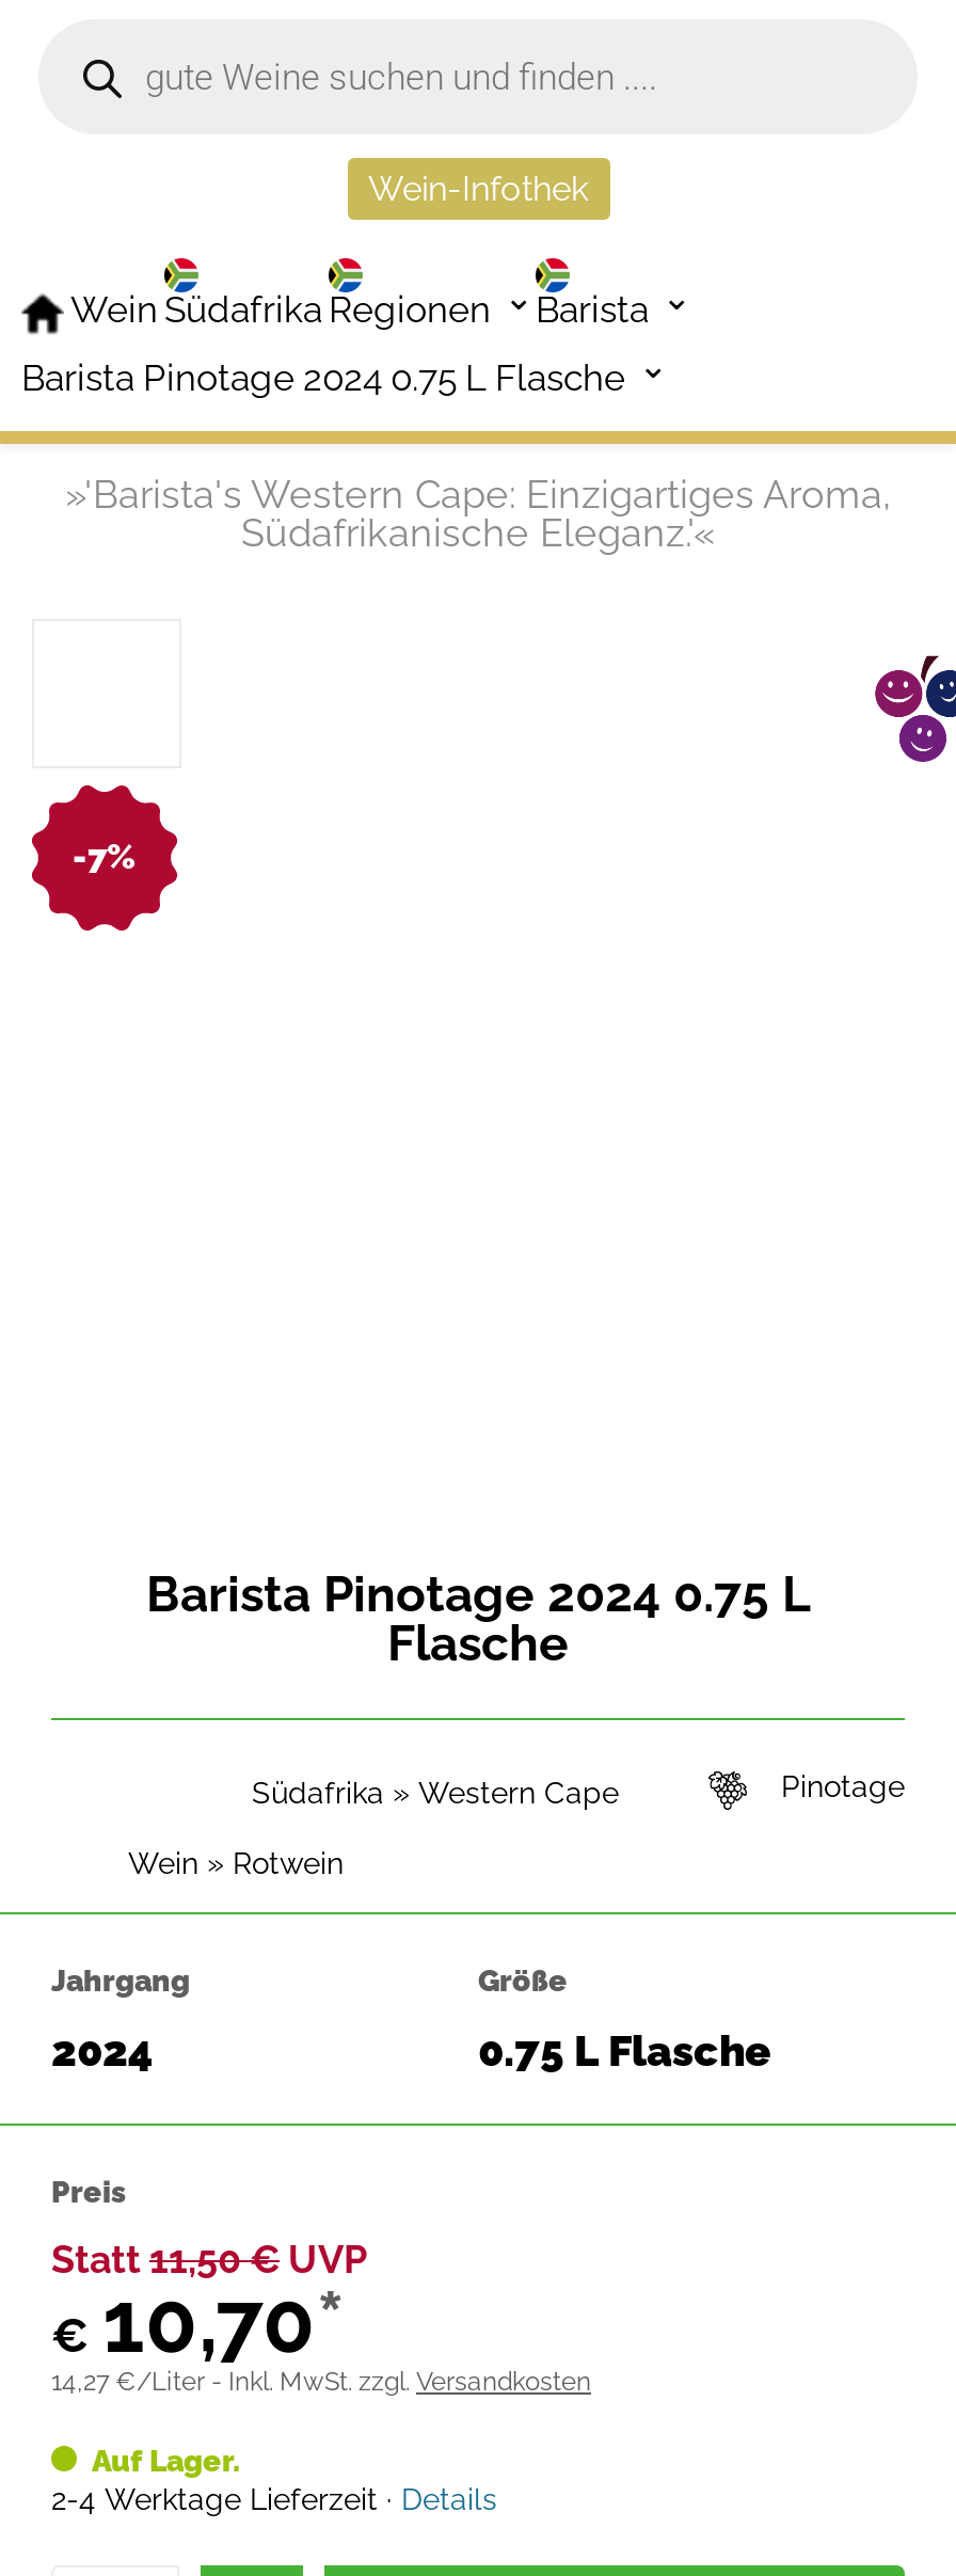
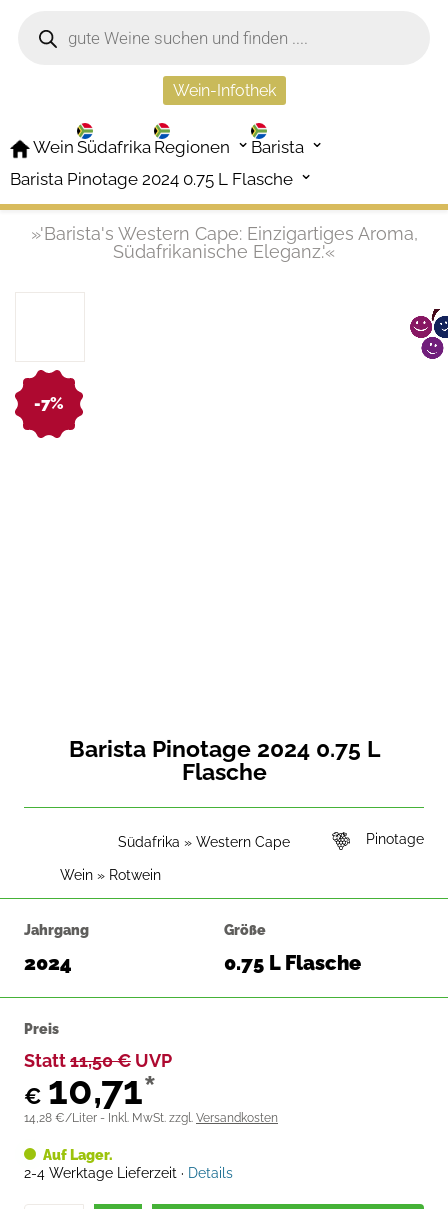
[51,2271,346,2371] € 10,70* -> [24,1066,157,1113] € 10,71*
[51,2367,591,2397] 14,27 €/Liter - Inkl. MwSt. zzgl. Versandkosten -> [24,1111,278,1125] 14,28 €/Liter - Inkl. MwSt. zzgl. Versandkosten

